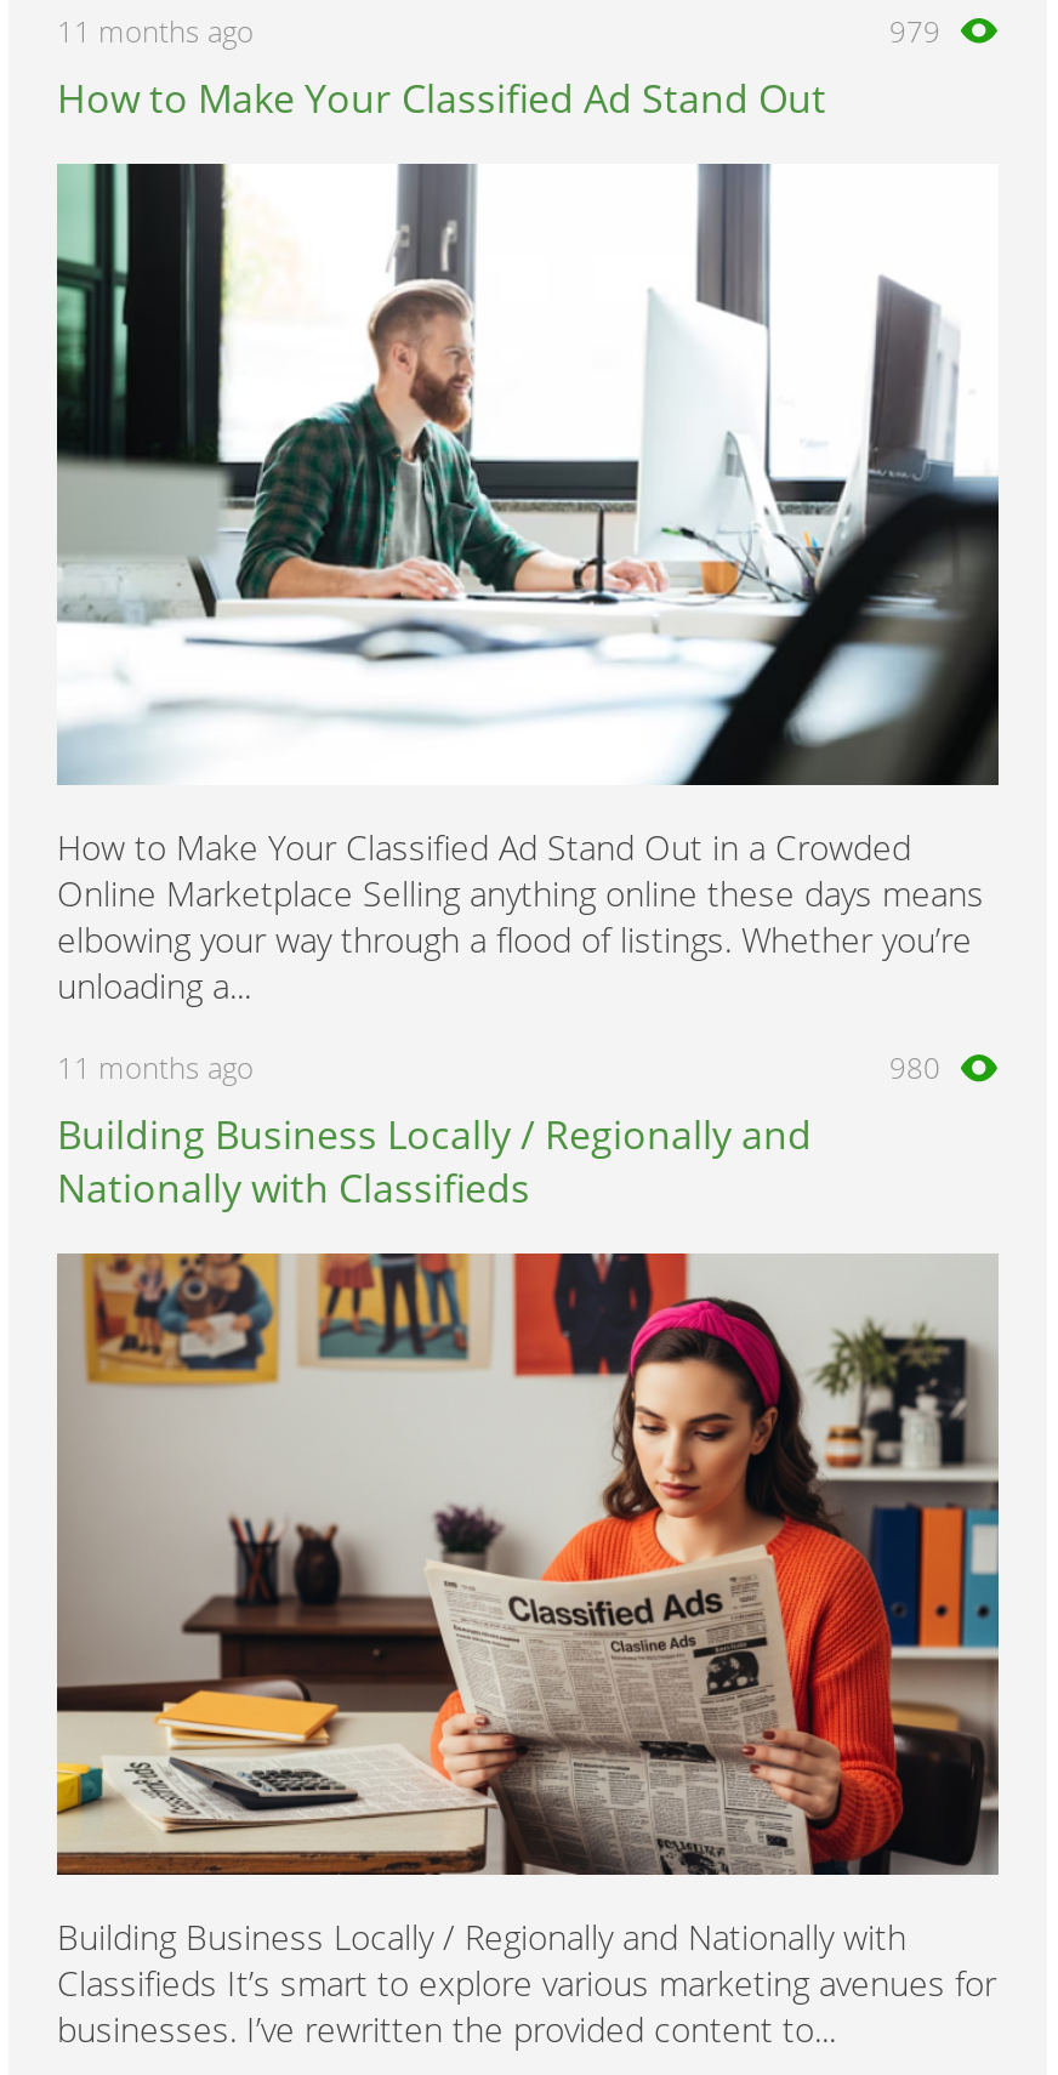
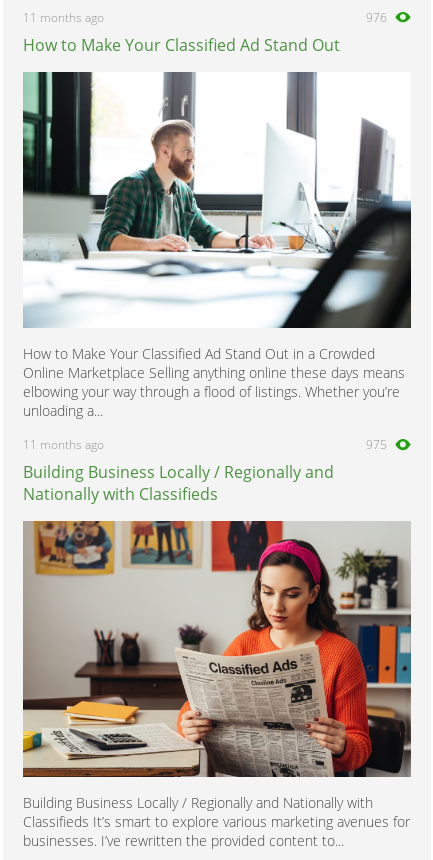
[889,11,940,53] 979 -> [366,9,387,26] 976
[889,1048,940,1089] 980 -> [366,436,387,453] 975

